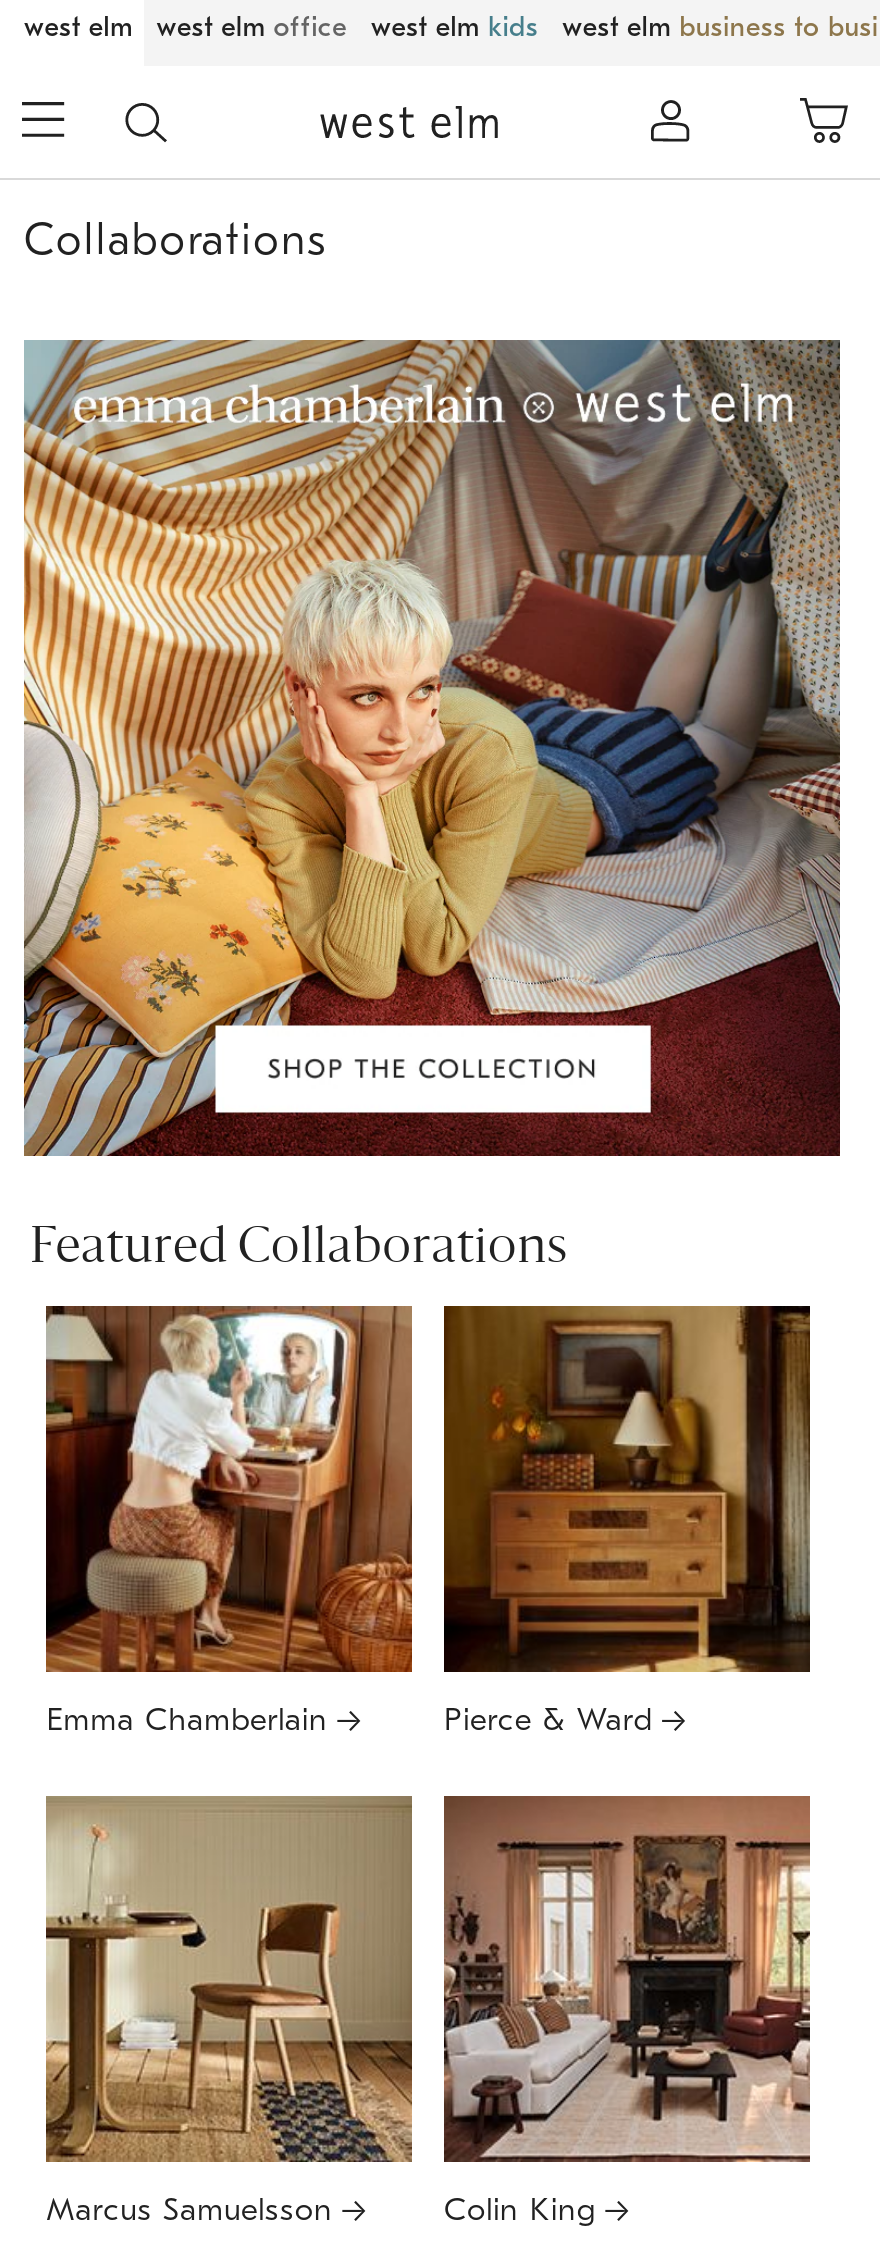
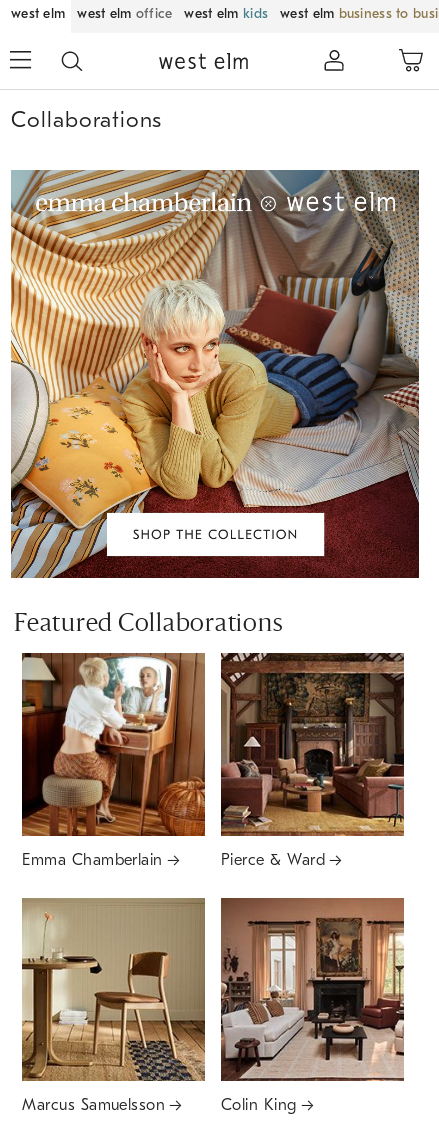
[444,1304,812,1674] [image] -> [220,652,405,837] [image]

